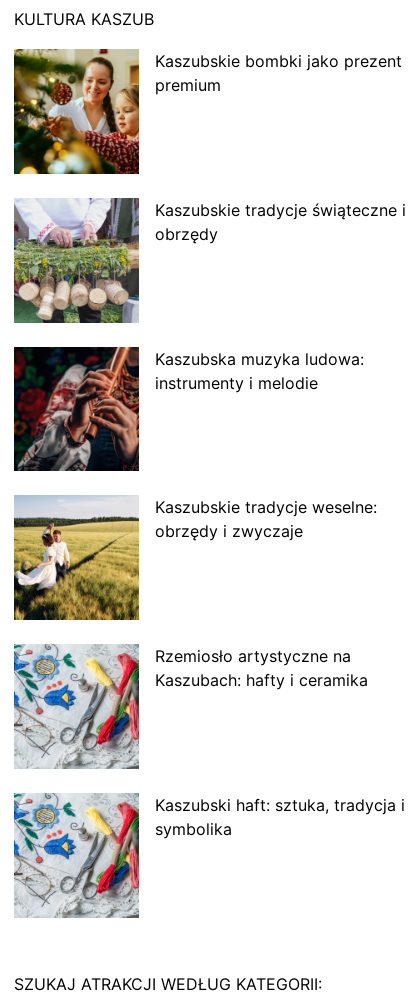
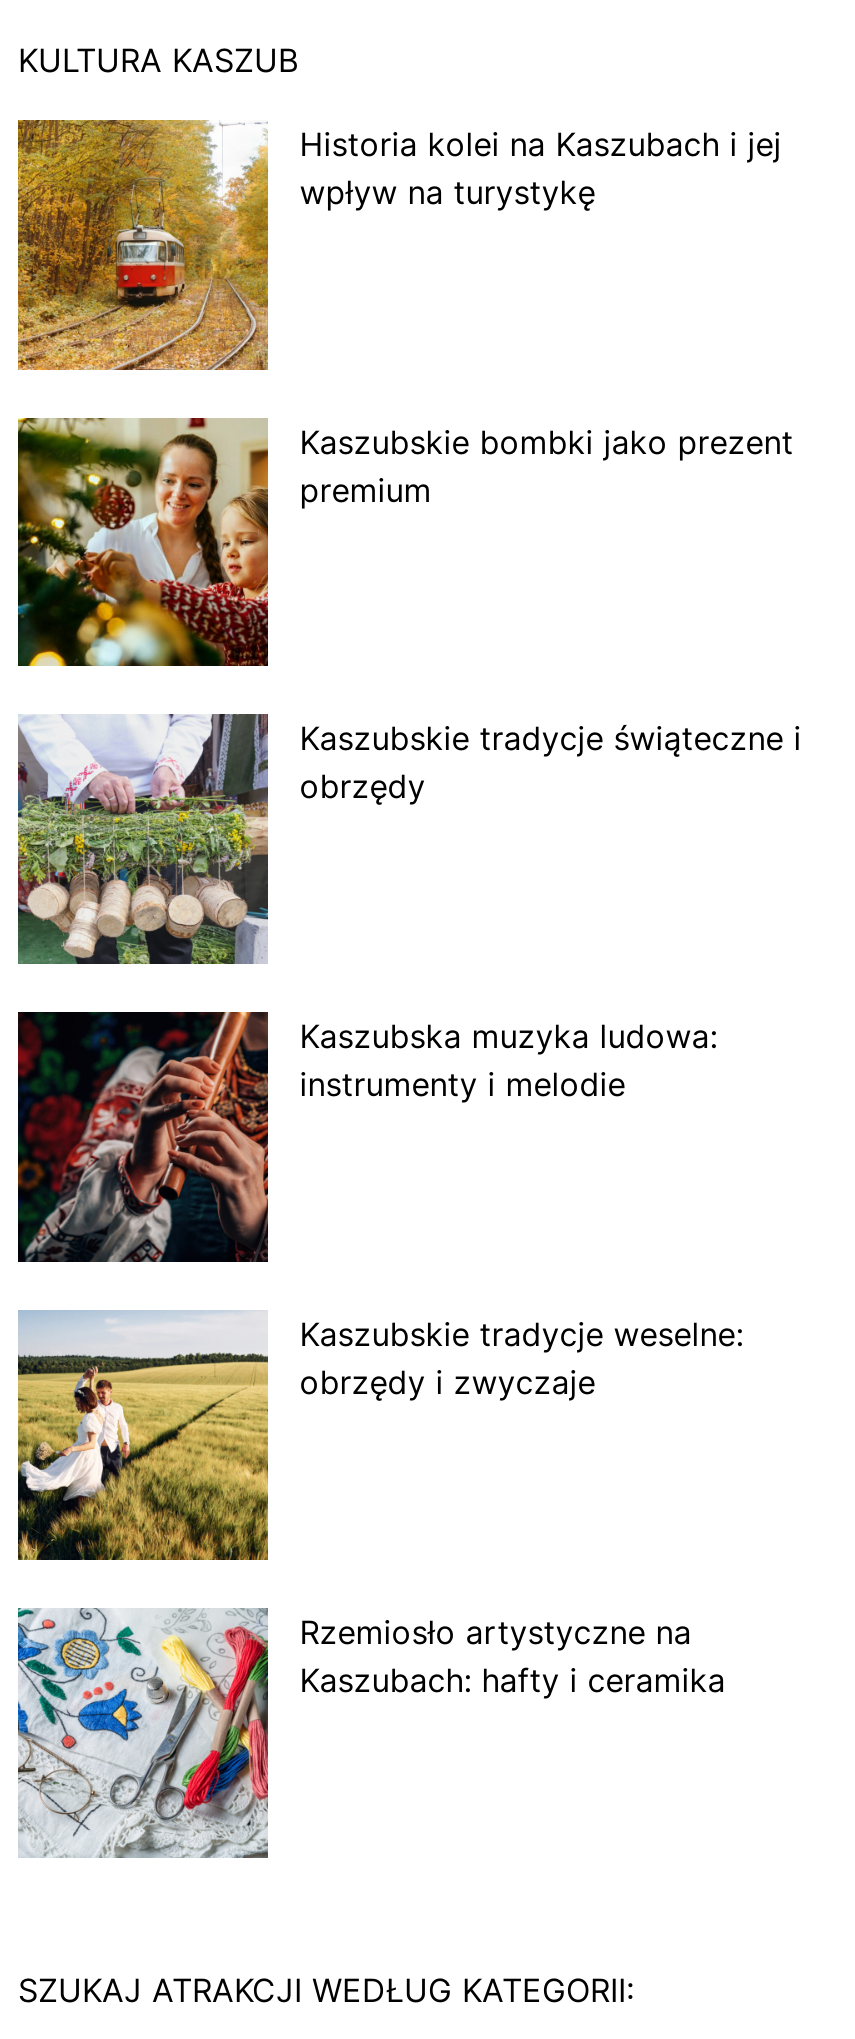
none -> [16,120,782,372] [image] | Historia kolei na Kaszubach i jej | wpływ na turystykę
moved [12,47,406,690] -> [14,414,802,1700]: [image] | Kaszubskie bombki jako prezent | premium | ... | Rzemiosło artystyczne na | Kaszubach: hafty i ceramika
moved [12,643,141,771] -> [14,1606,272,1862]: [image]
[155,795,405,839] Kaszubski haft: sztuka, tradycja i | symbolika -> none

